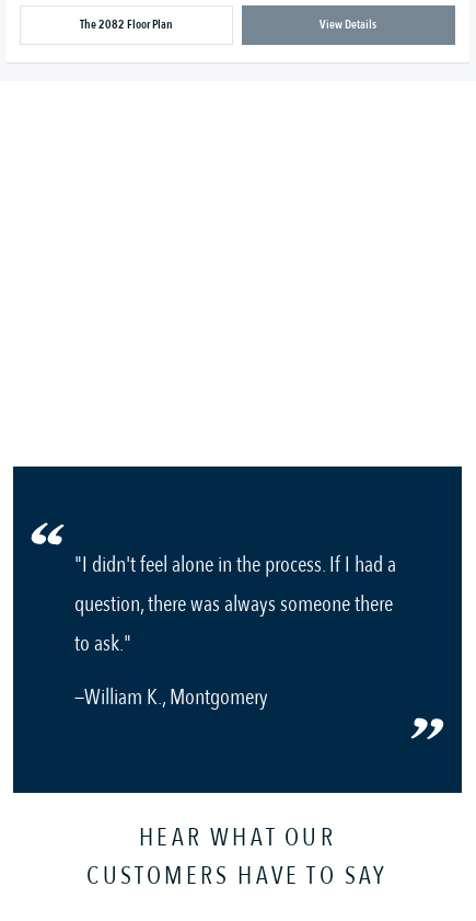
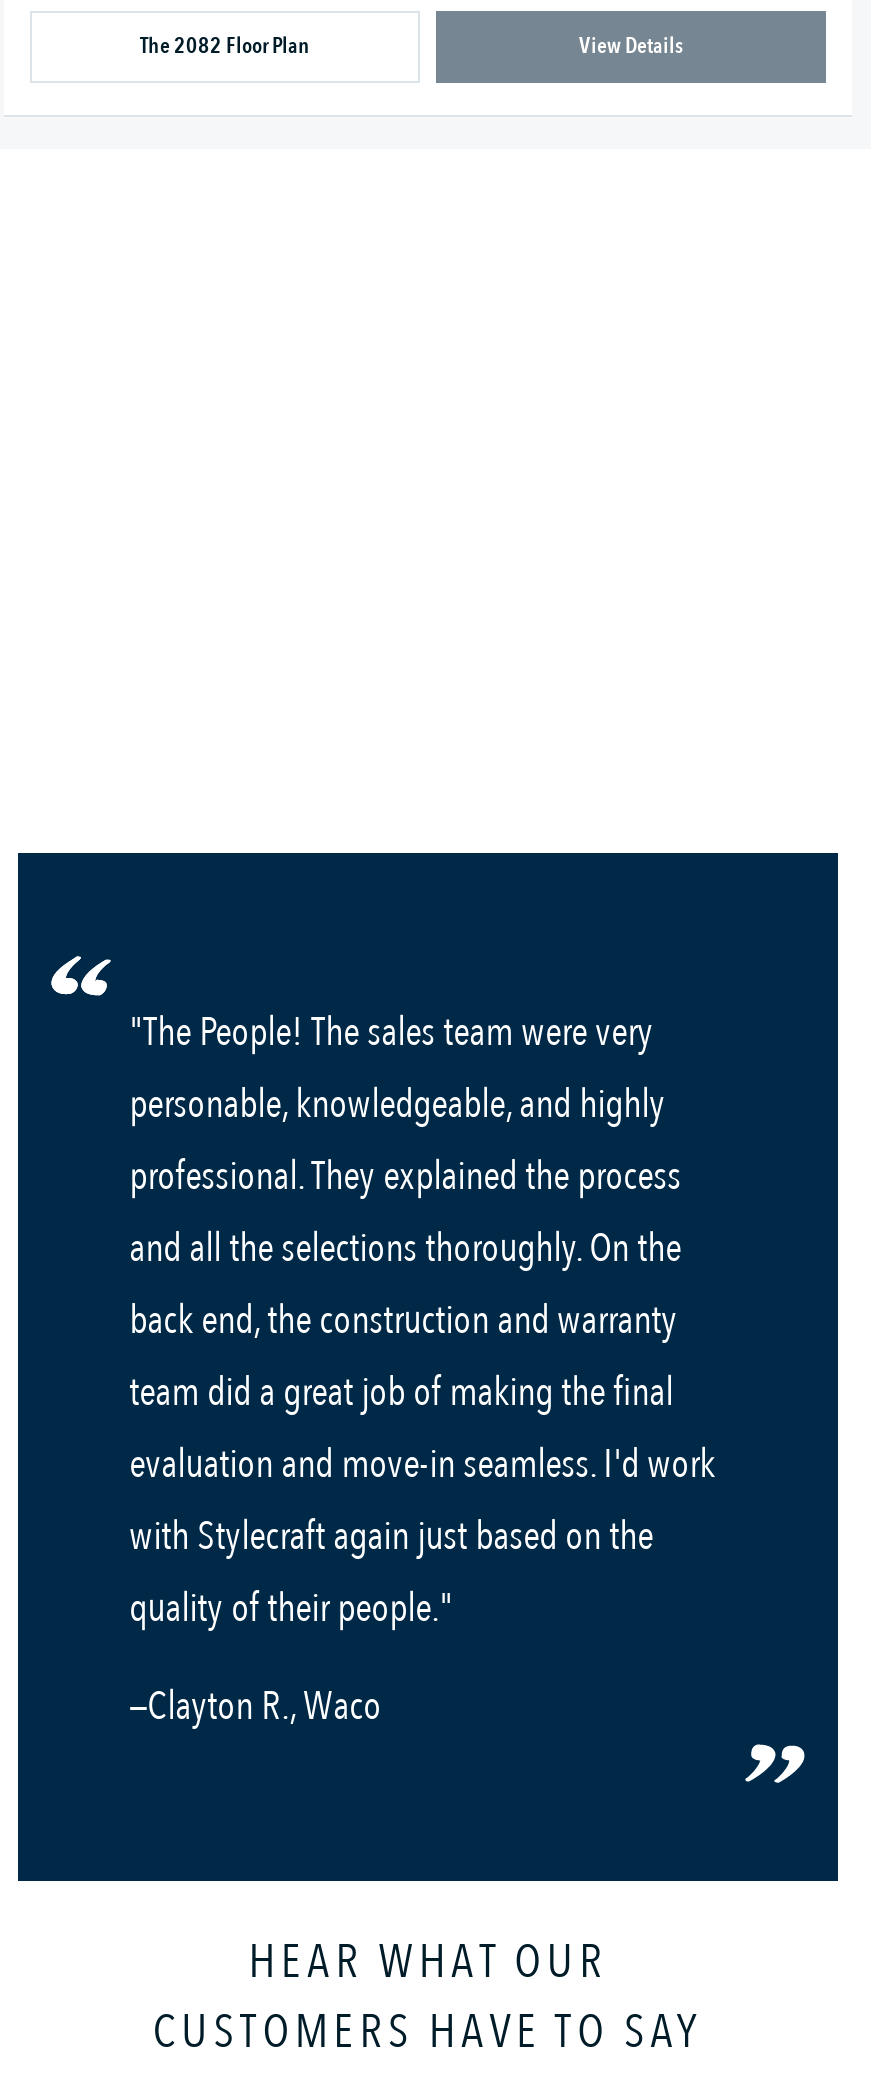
[74,550,396,659] "I didn't feel alone in the process. If I had a | question, there was always someone there | to ask." -> [129,1006,715,1636] "The People! The sales team were very | personable, knowledgeable, and highly | professional. They explained the process | and all the selections thoroughly. On the | back end, the construction and warranty | team did a great job of making the final | evaluation and move-in seamless. I'd work | with Stylecraft again just based on the | quality of their people."
[74,683,268,712] —William K., Montgomery -> [129,1680,381,1734] —Clayton R., Waco

